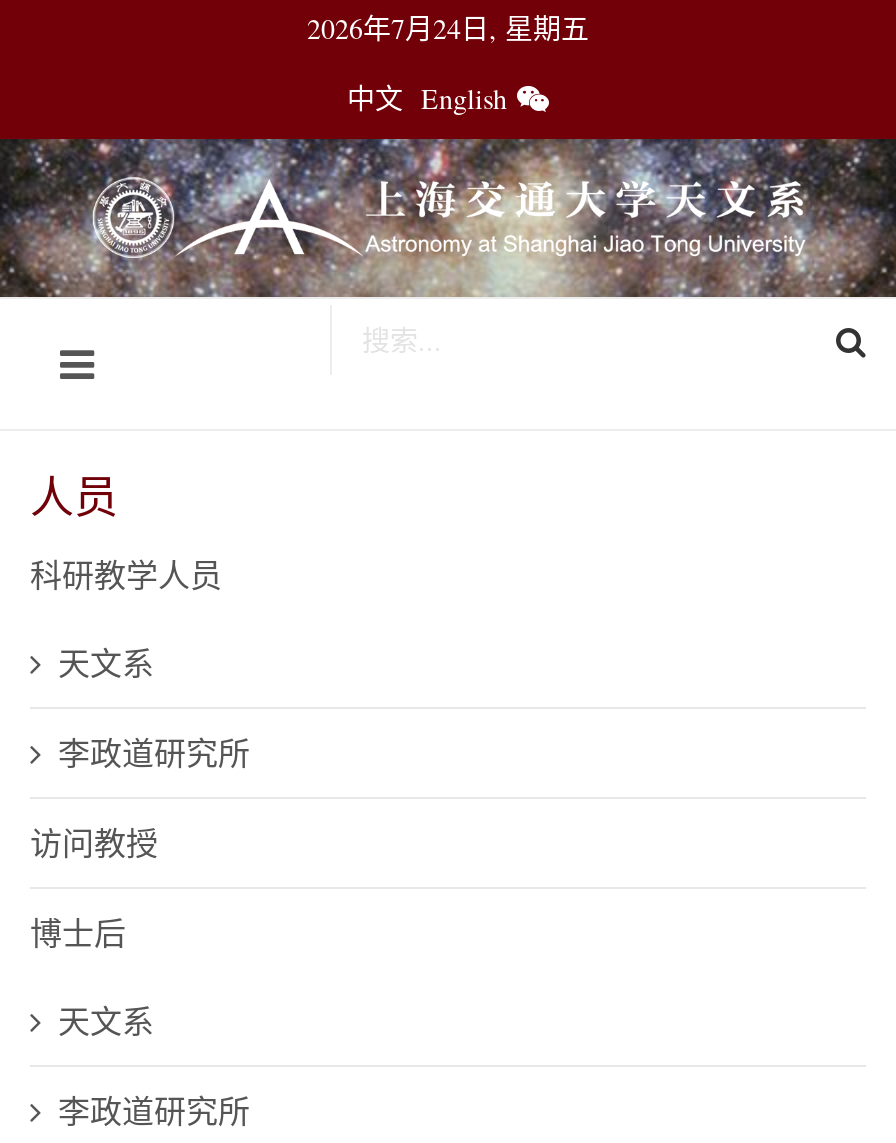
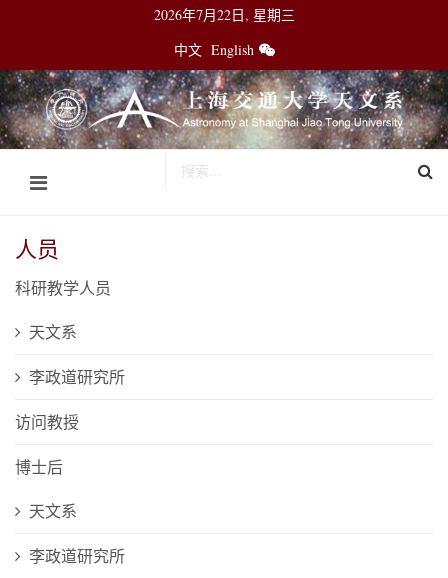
[307,9,589,47] 2026年7月24日, 星期五 -> [153,5,294,24] 2026年7月22日, 星期三

